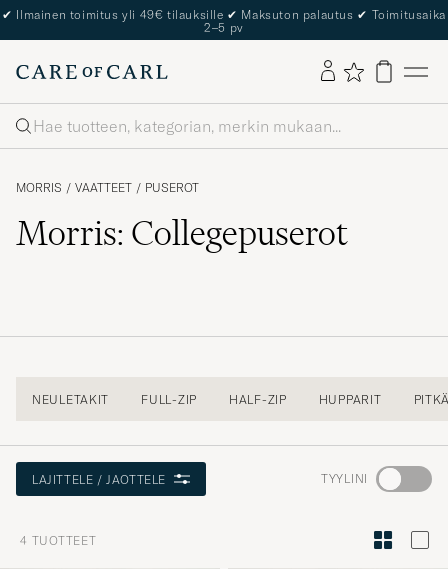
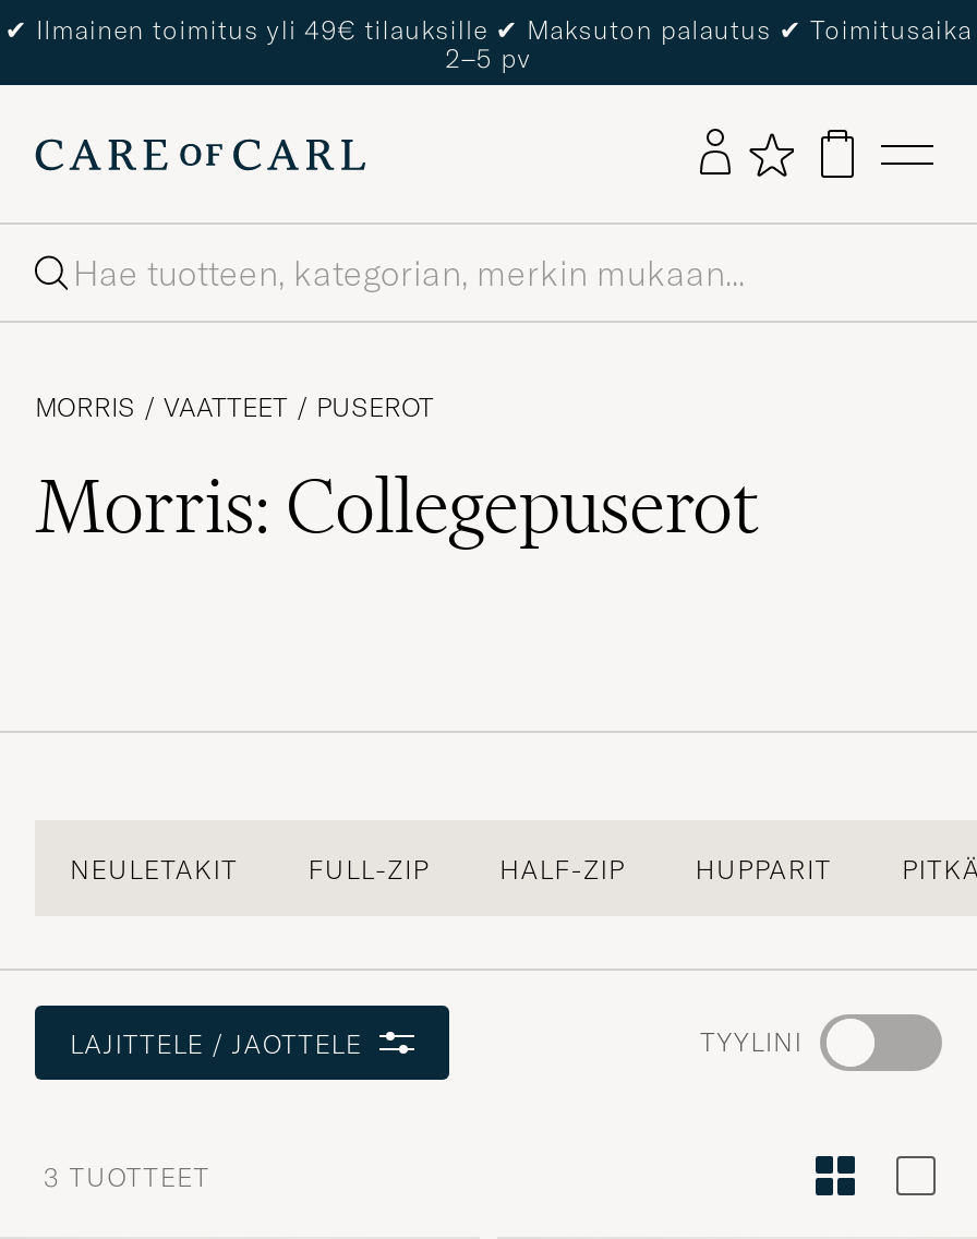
[20,533,96,548] 4 TUOTTEET -> [44,1160,210,1193] 3 TUOTTEET

